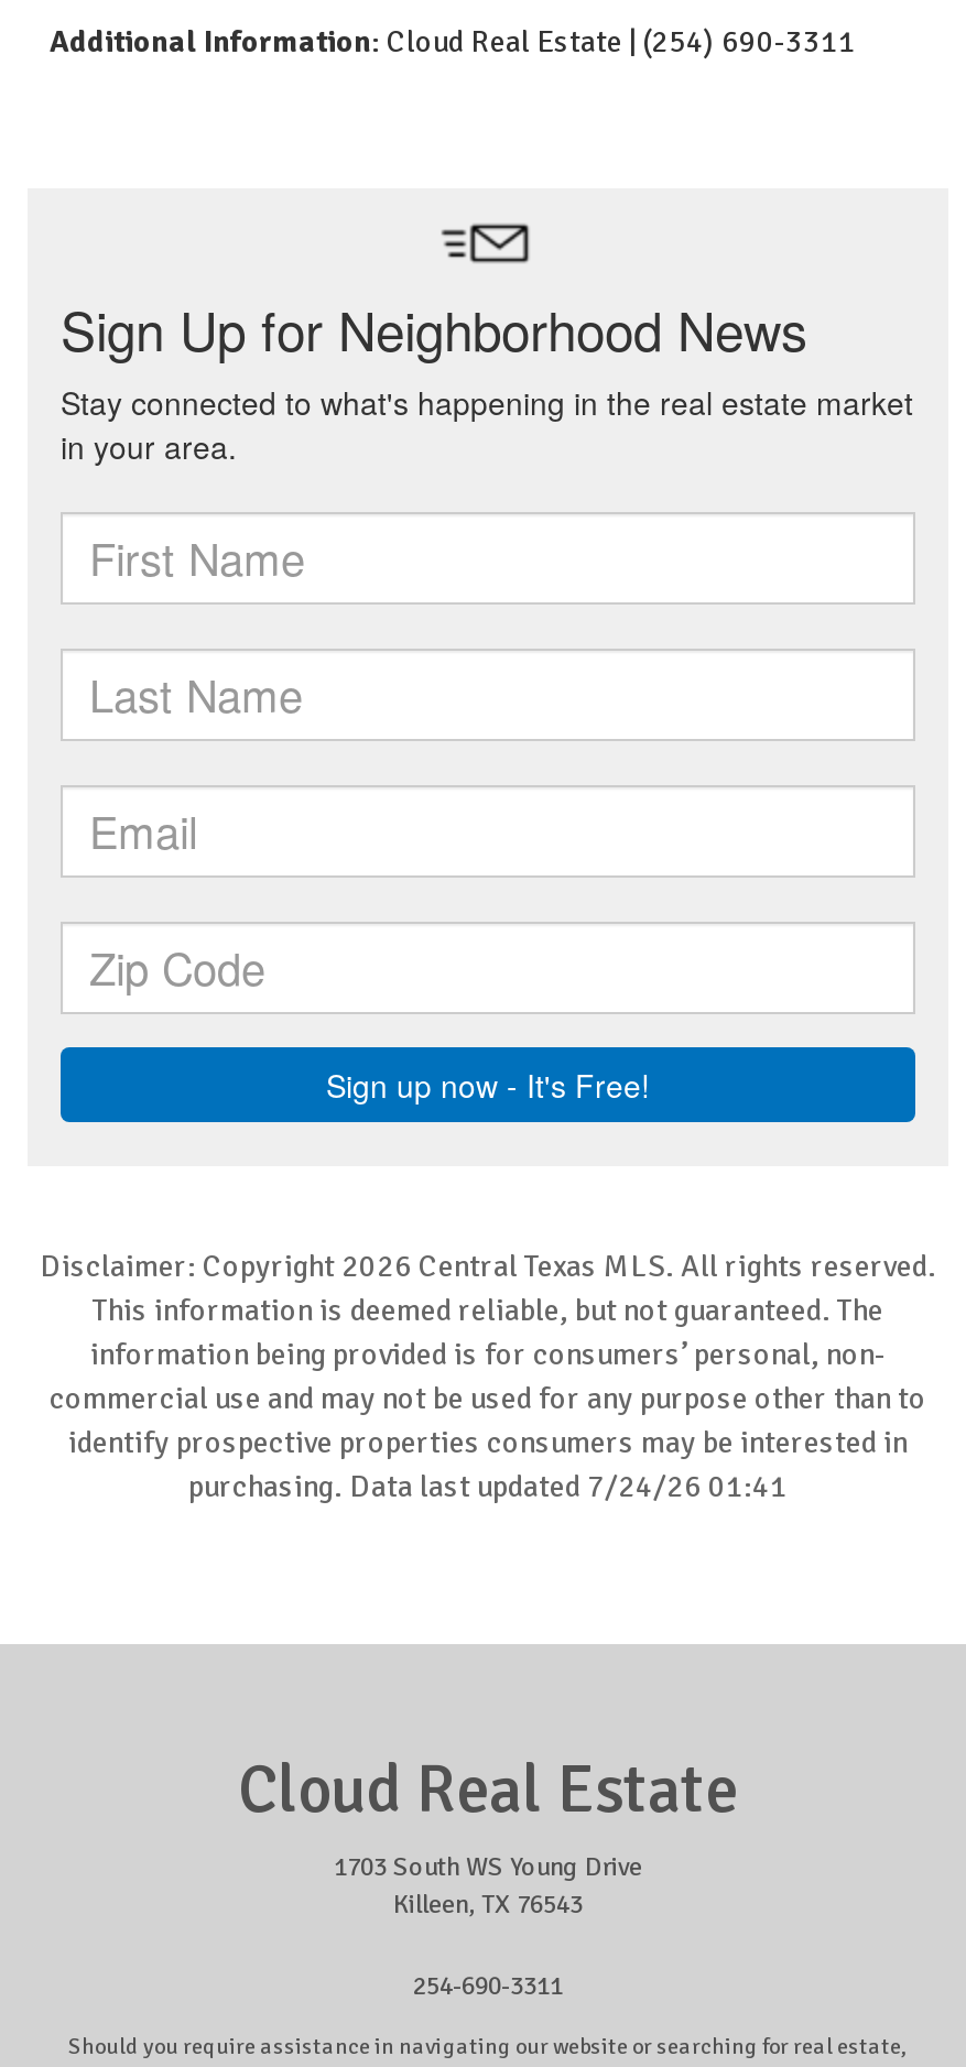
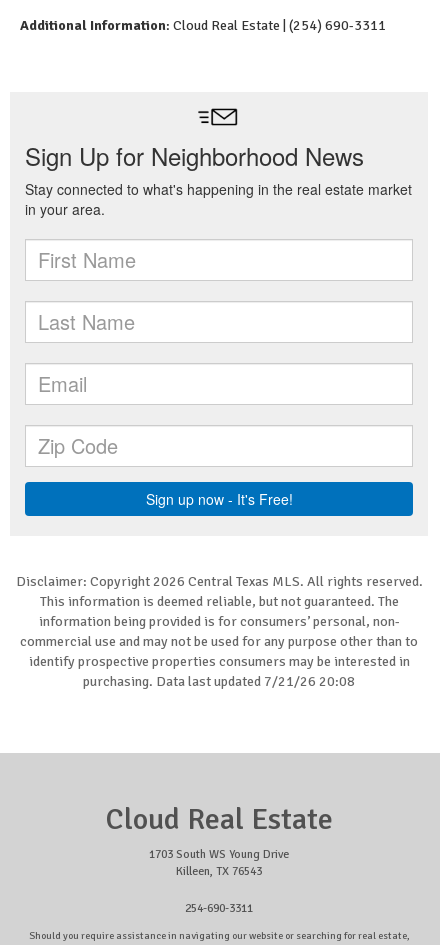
[188,1468,788,1505] purchasing. Data last updated 7/24/26 01:41 -> [83,673,355,690] purchasing. Data last updated 7/21/26 20:08

